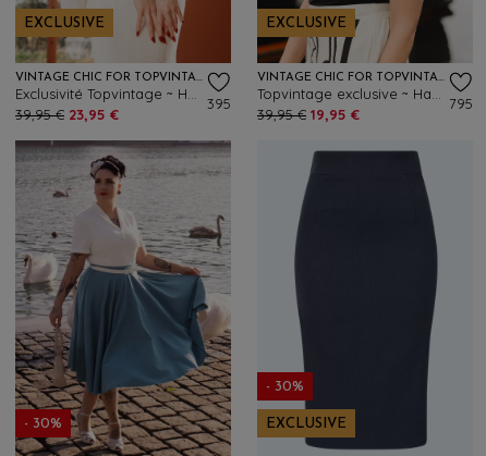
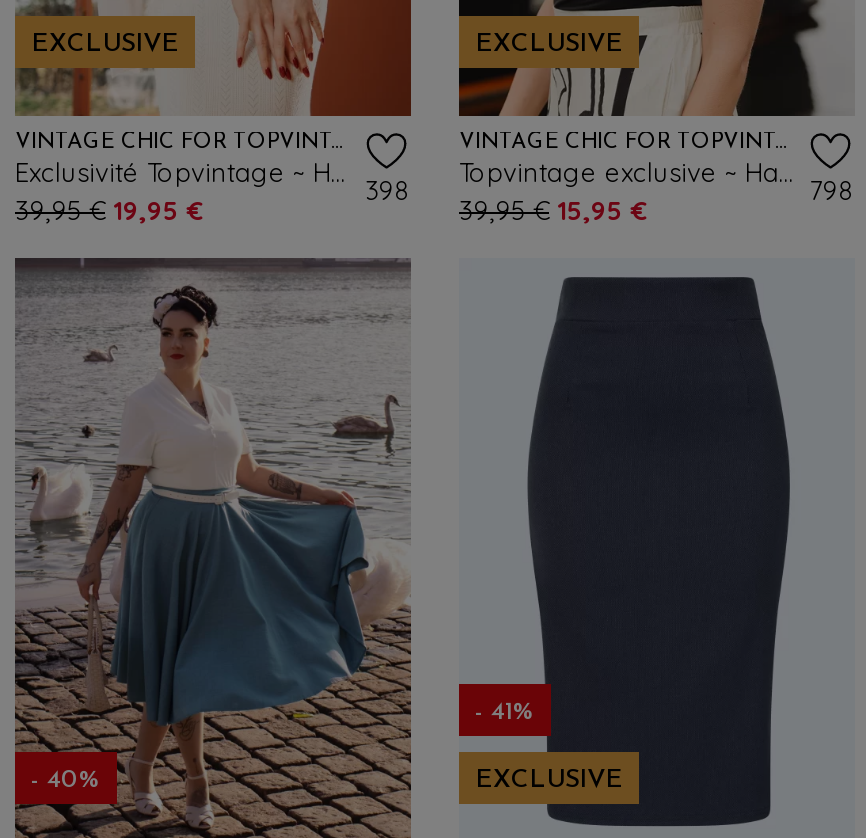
[207,95,231,112] 395 -> [365,174,411,206] 398
[449,95,473,112] 795 -> [809,174,855,206] 798
[15,106,119,123] 39,95 € 23,95 € -> [15,194,203,226] 39,95 € 19,95 €
[257,106,360,123] 39,95 € 19,95 € -> [459,194,647,226] 39,95 € 15,95 €
[266,381,304,395] - 30% -> [475,699,535,725] - 41%
[24,418,62,432] - 30% -> [31,767,101,793] - 40%

